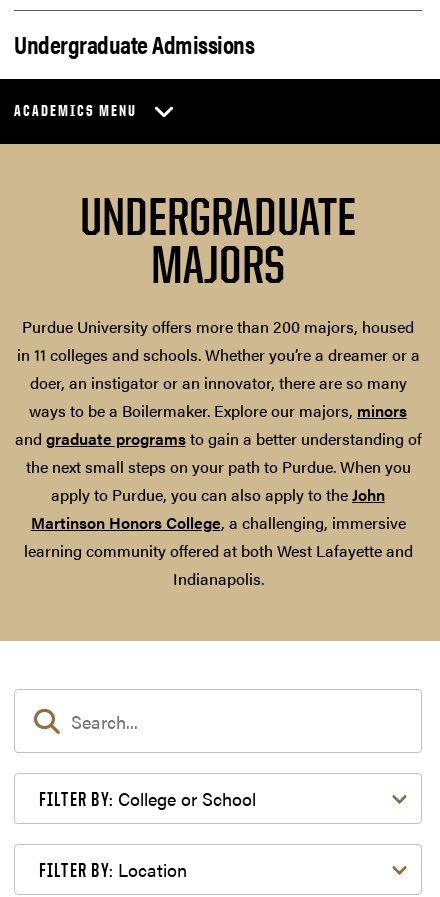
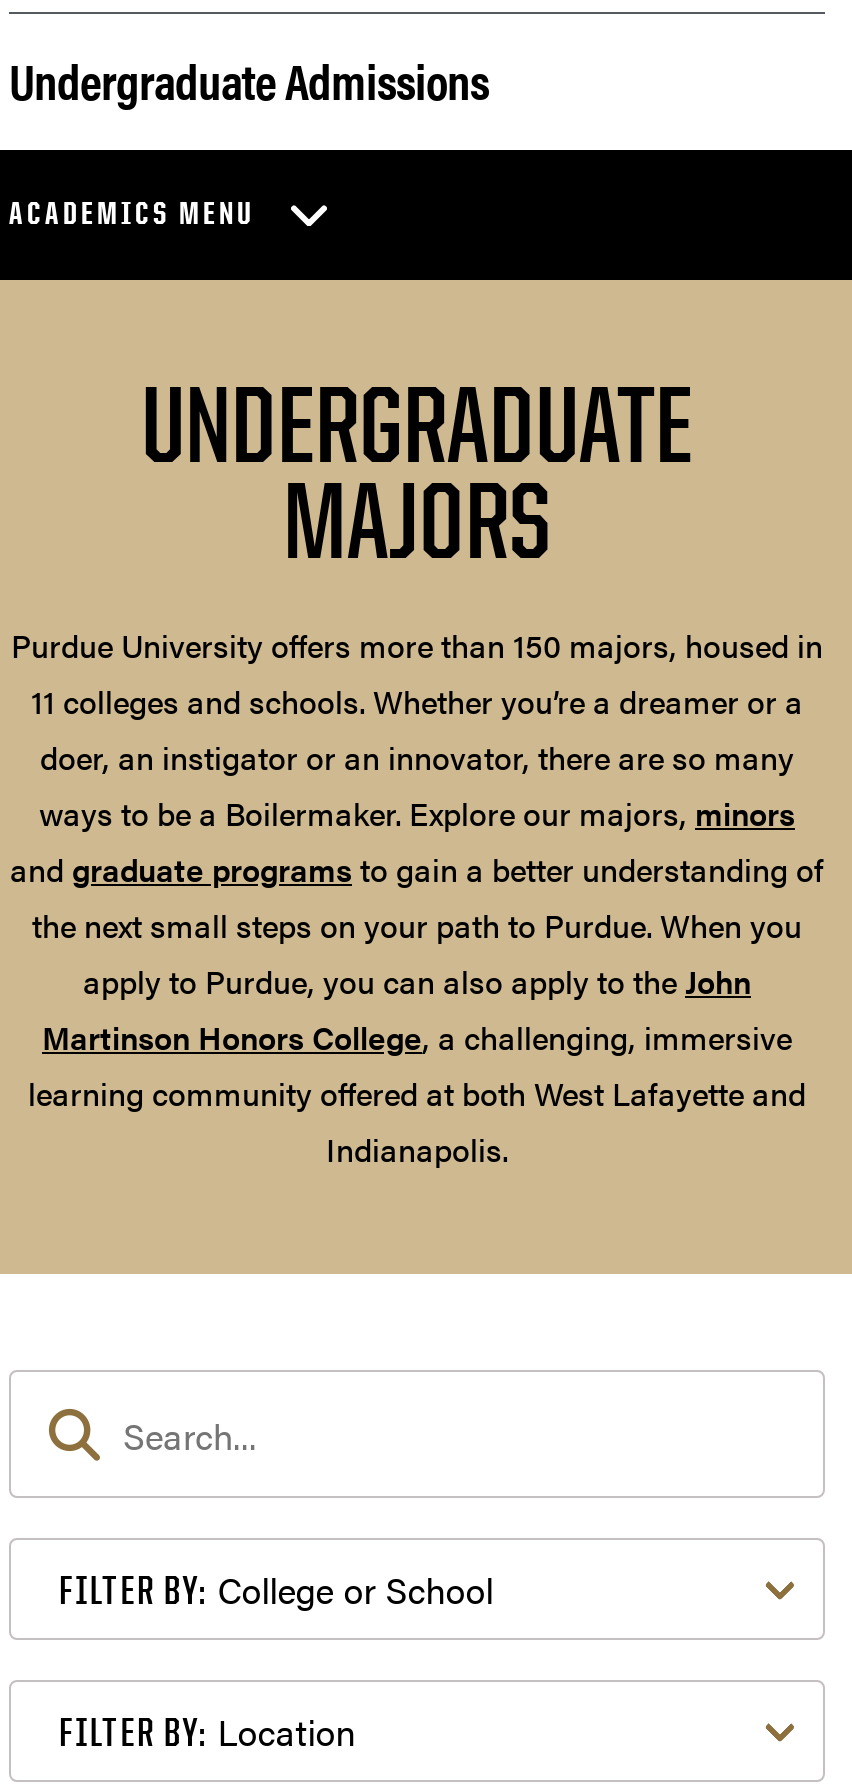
[16,315,419,366] Purdue University offers more than 200 majors, housed | in 11 colleges and schools. Whether you’re a dreamer or a -> [11,622,823,724] Purdue University offers more than 150 majors, housed in | 11 colleges and schools. Whether you’re a dreamer or a

